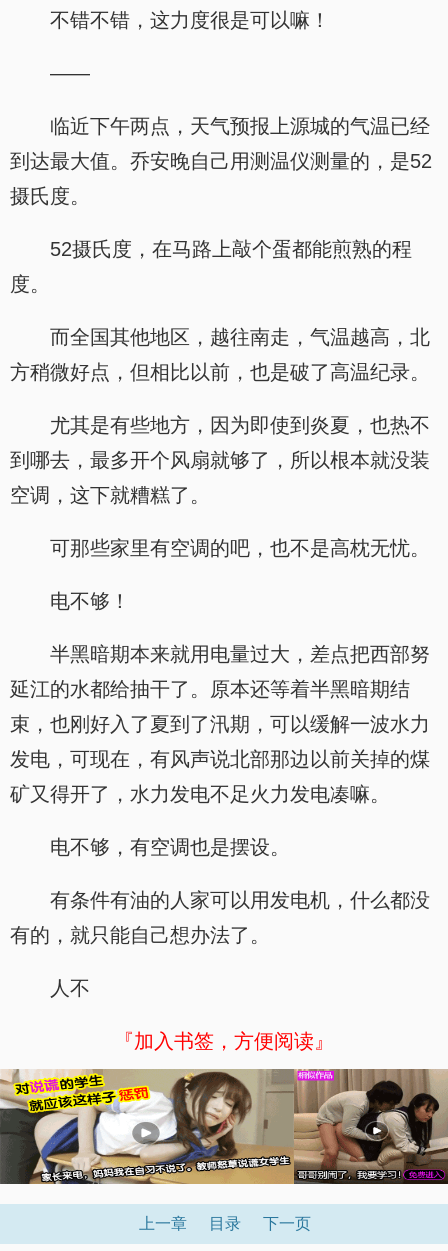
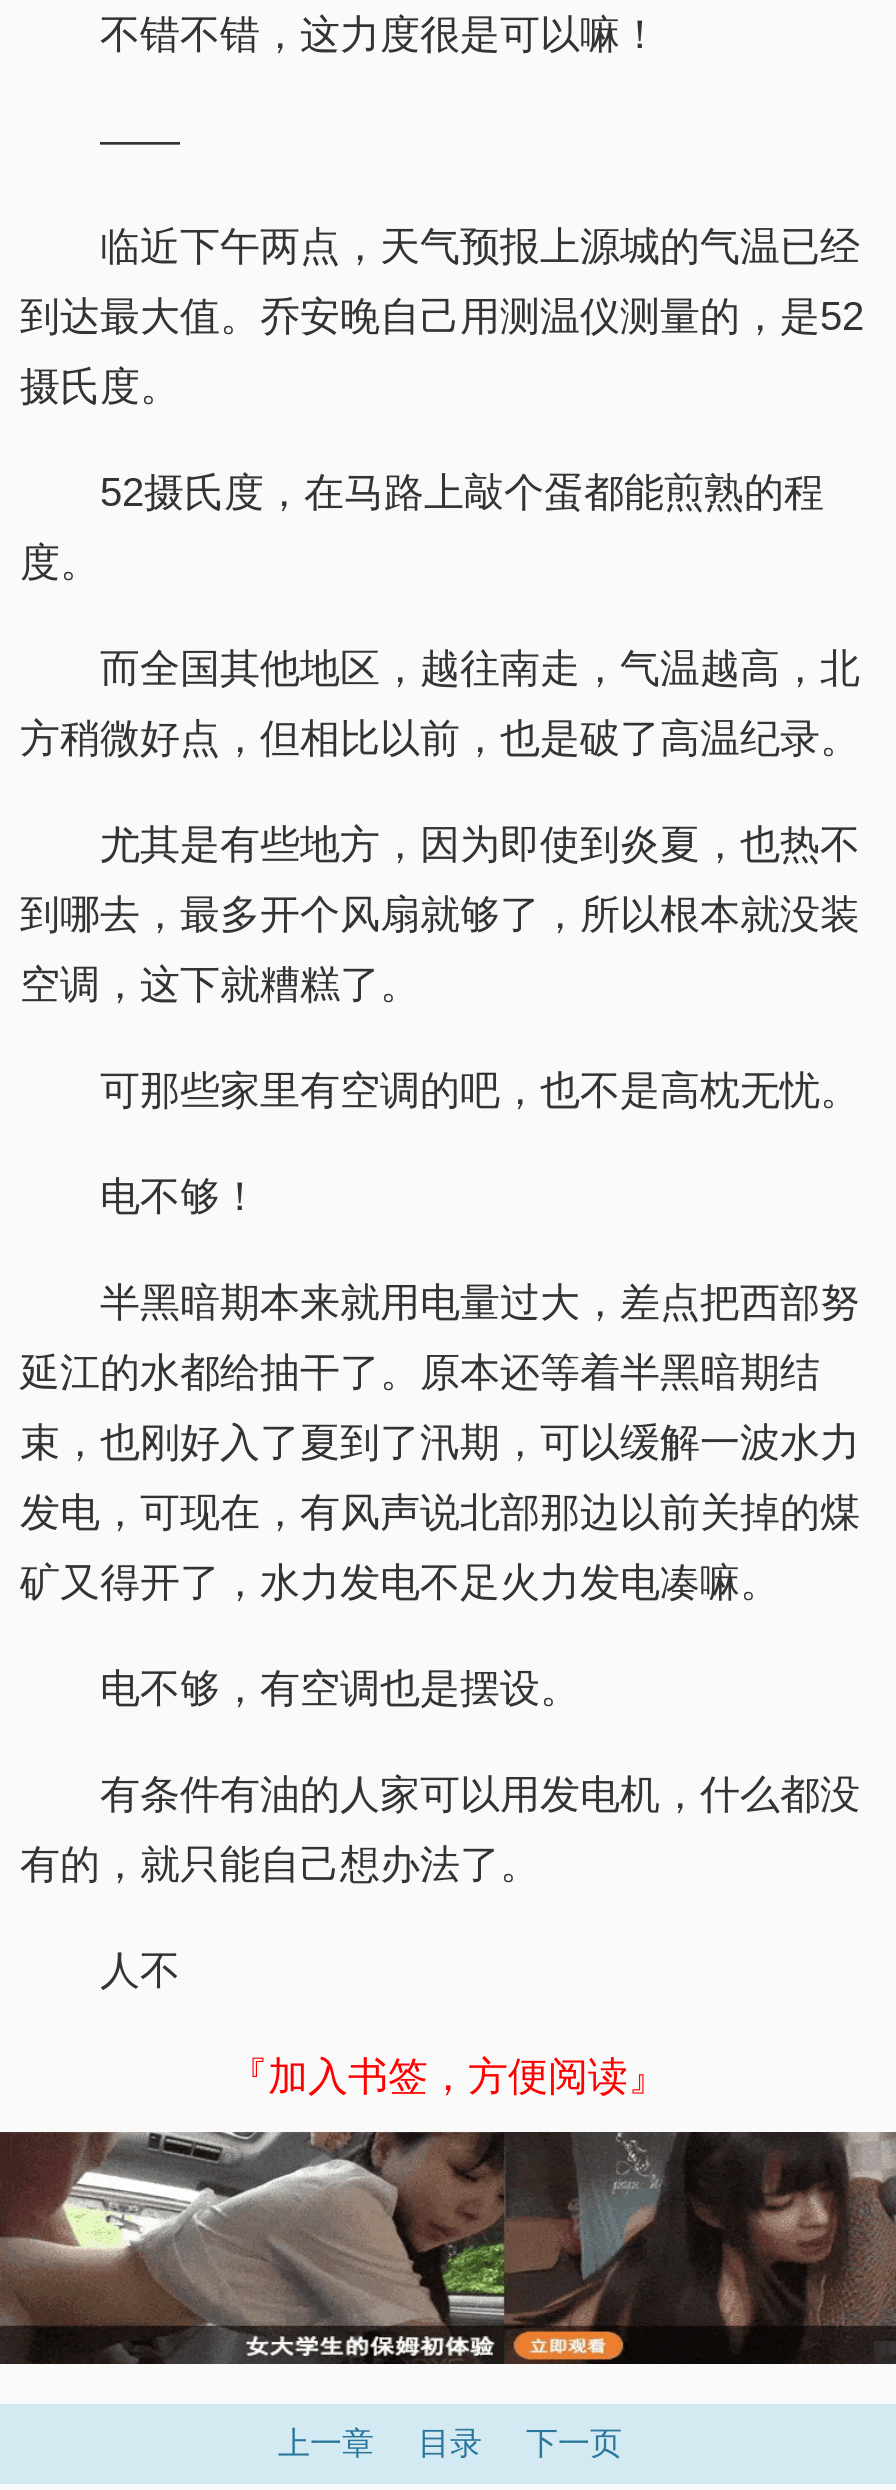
[3,1068,445,1185] [image] -> [6,2130,890,2366] [image]

